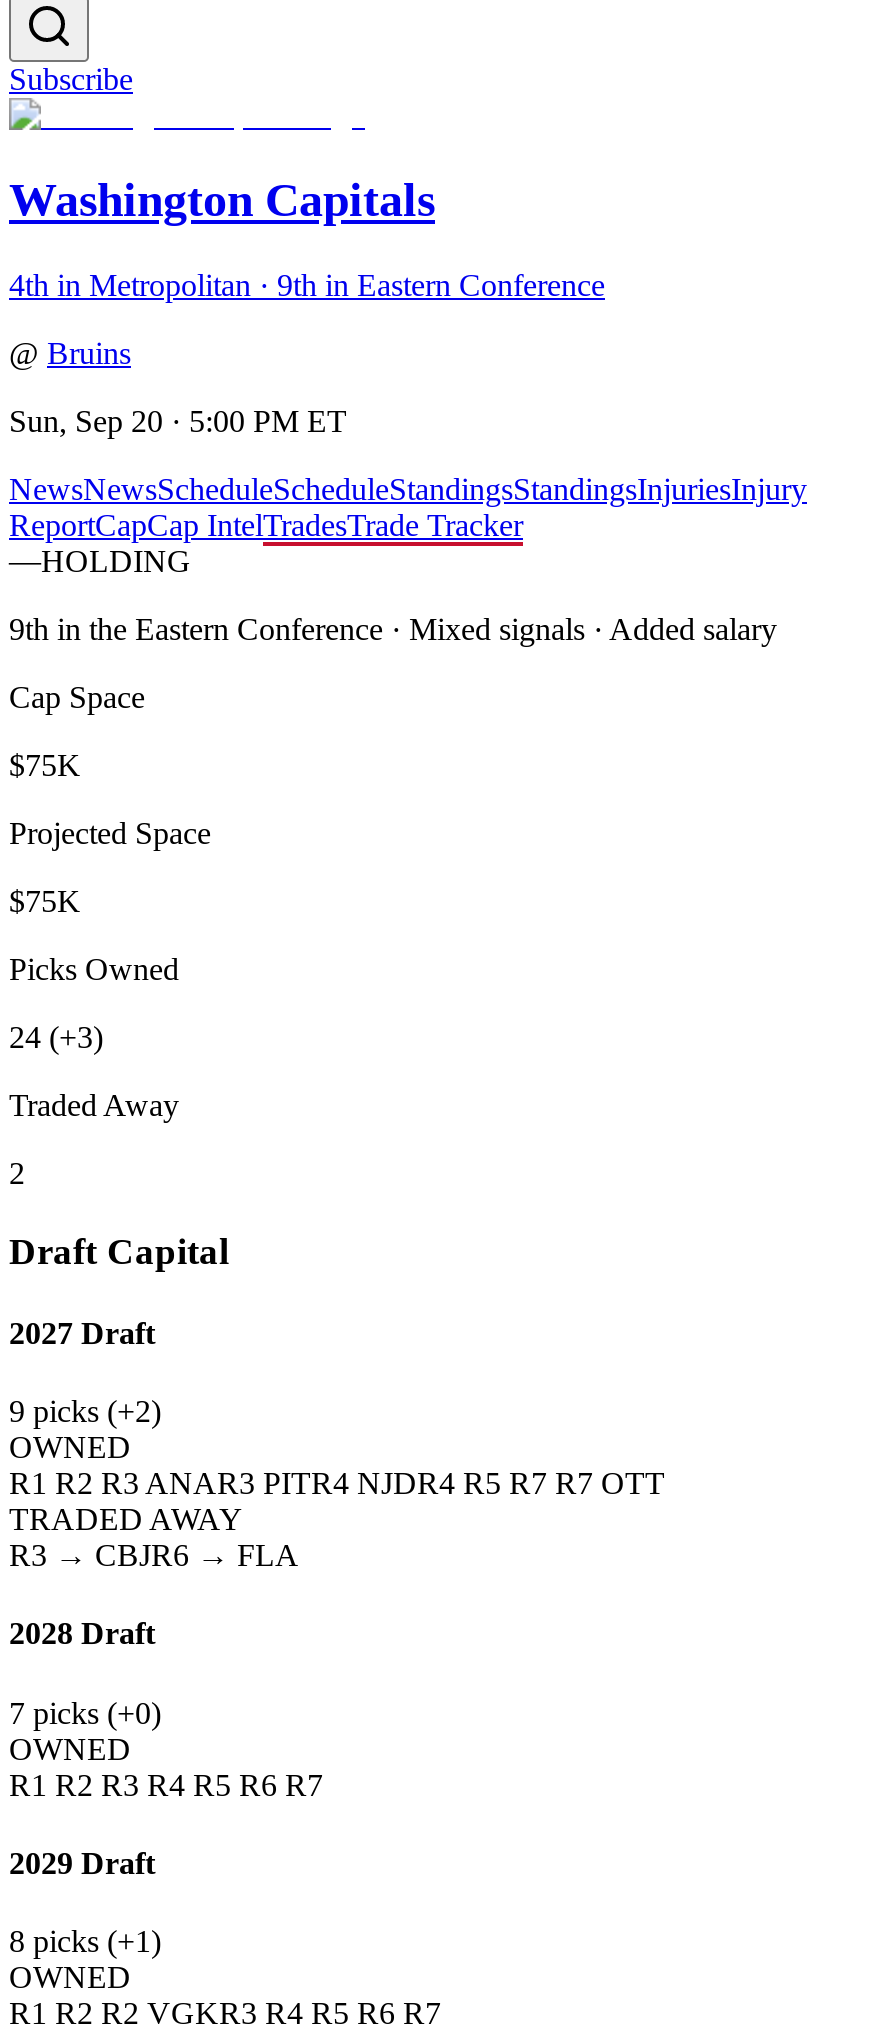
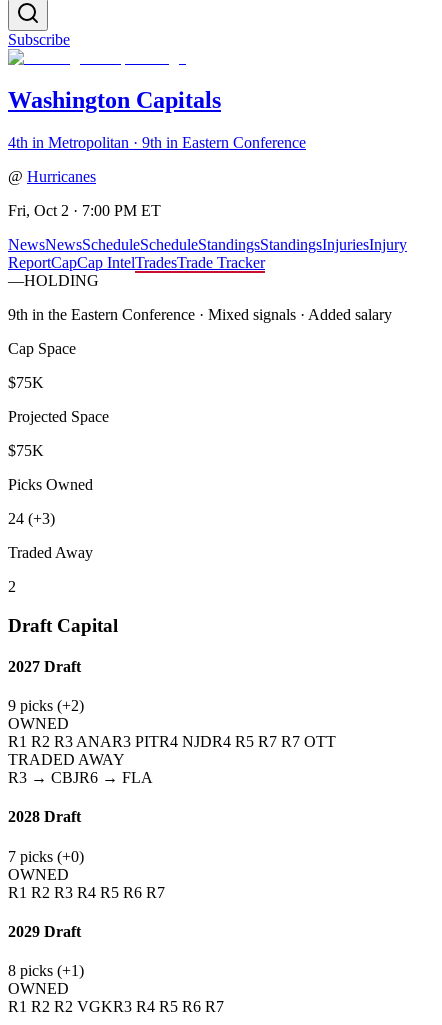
[9,336,131,370] @ Bruins -> [8,168,96,185] @ Hurricanes
[9,404,347,438] Sun, Sep 20 · 5:00 PM ET -> [8,202,161,219] Fri, Oct 2 · 7:00 PM ET

